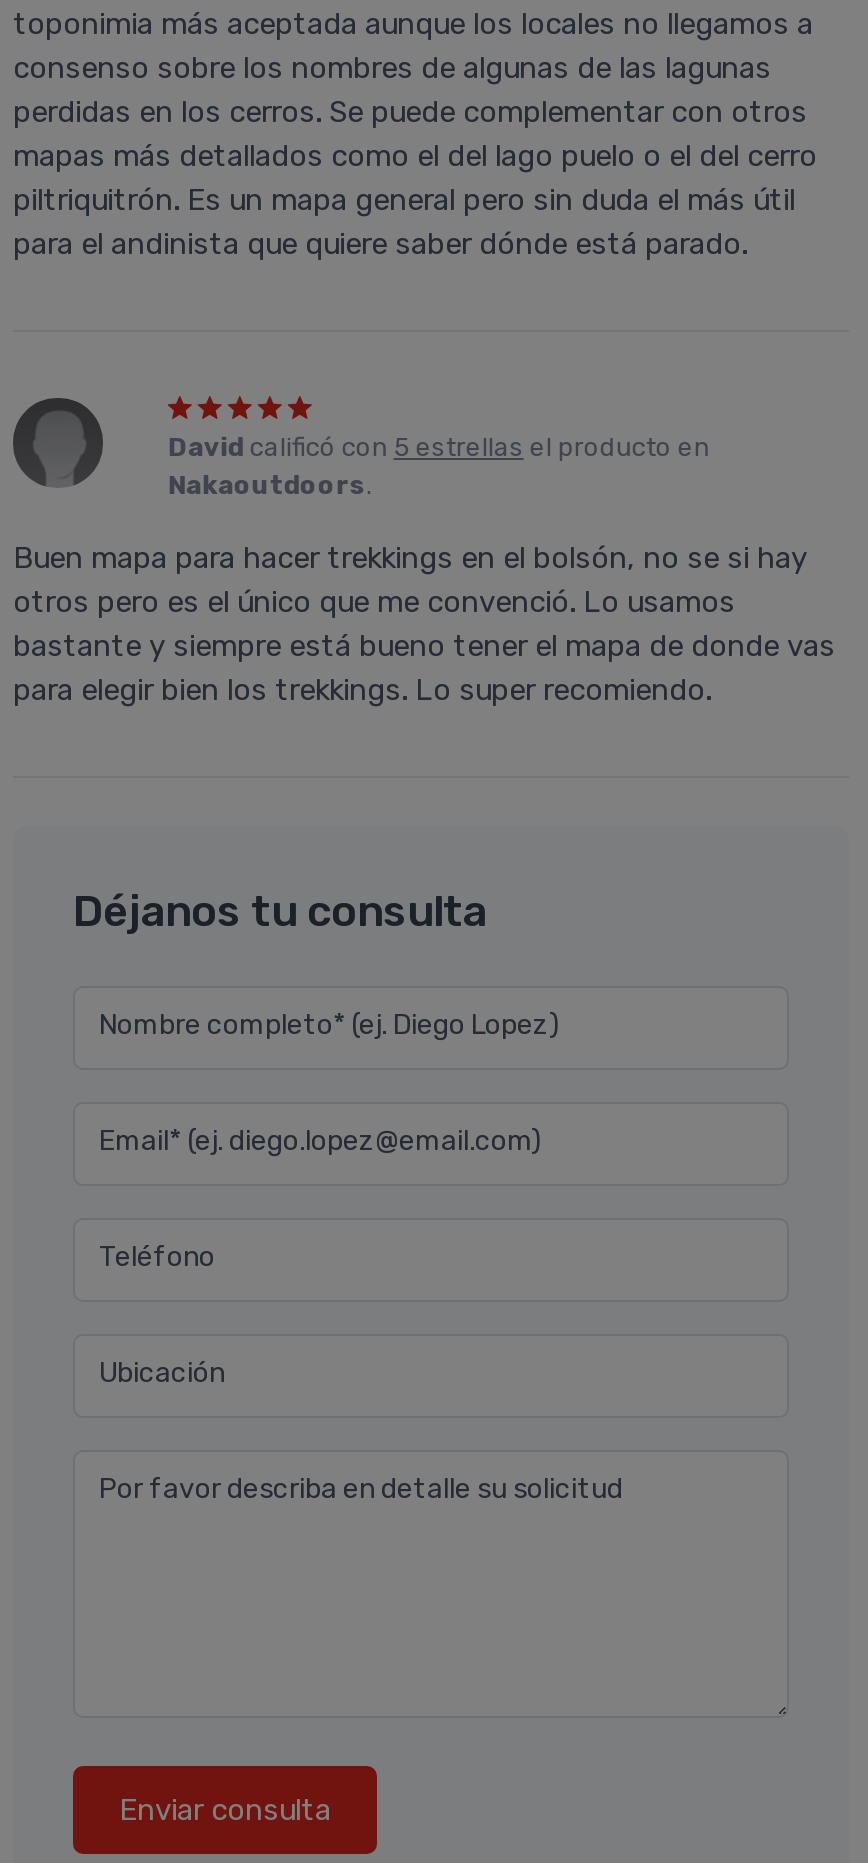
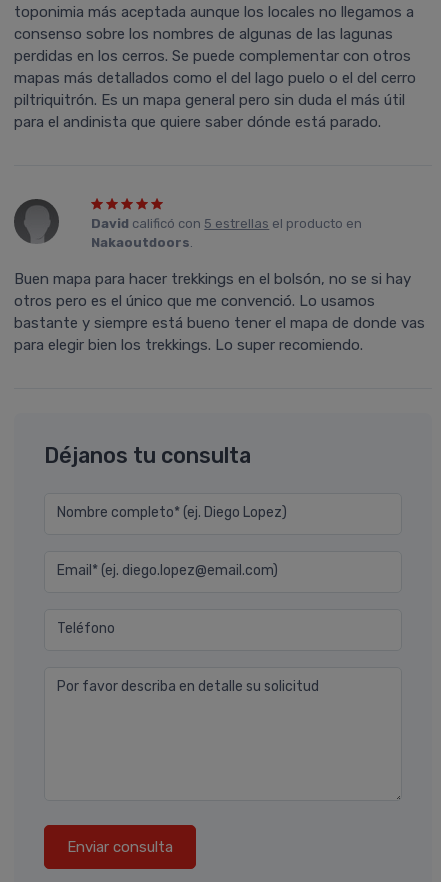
[99,1356,225,1390] Ubicación -> none

